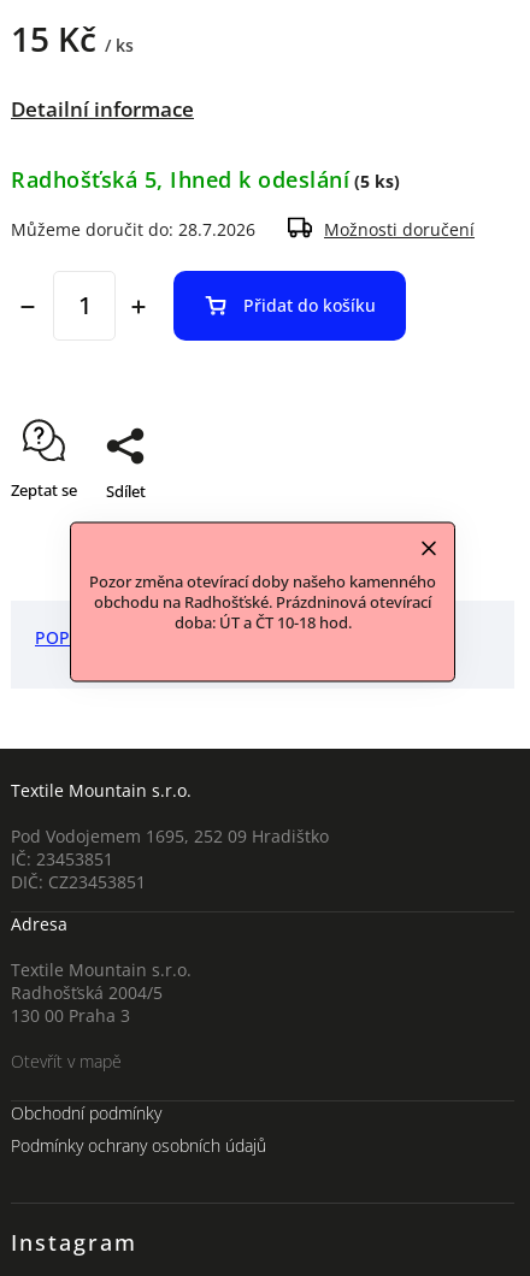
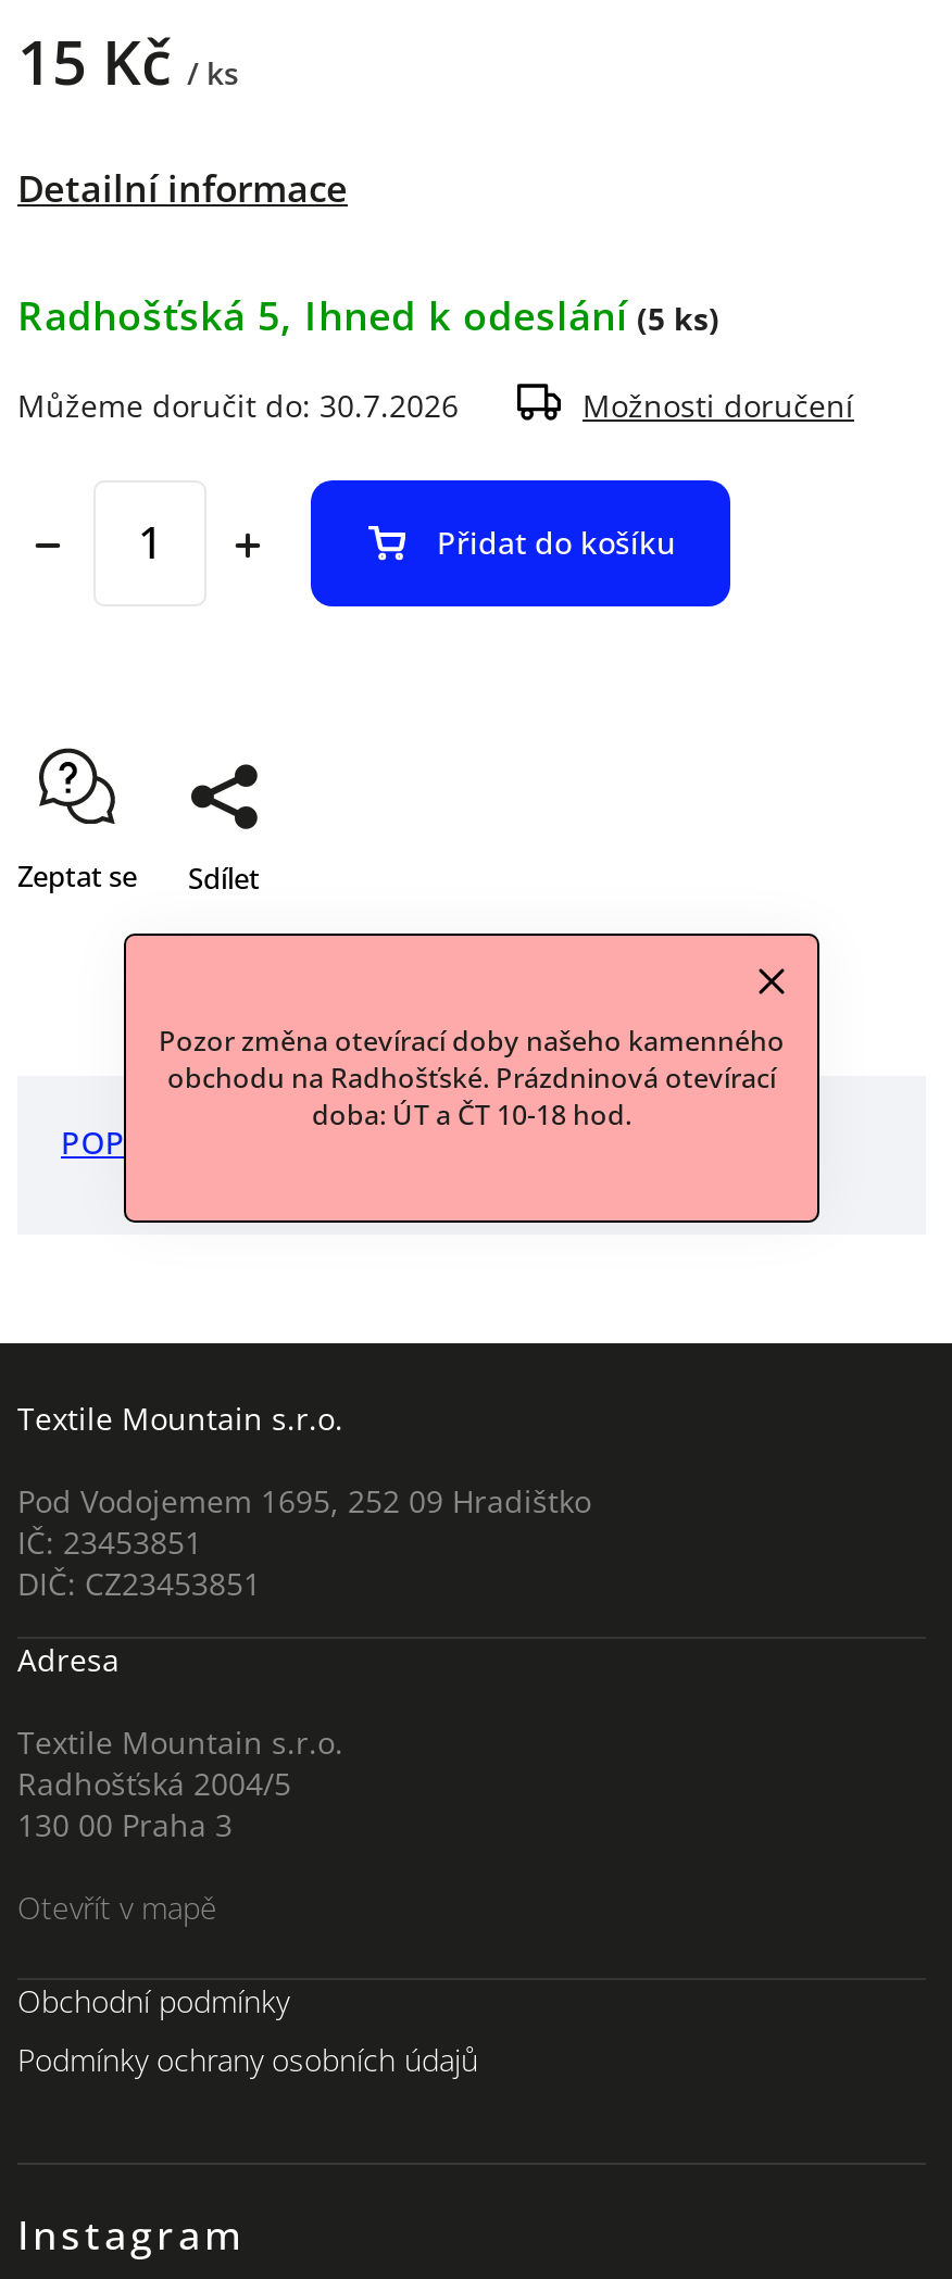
[11,218,255,241] Můžeme doručit do: 28.7.2026 -> [17,385,459,426] Můžeme doručit do: 30.7.2026

